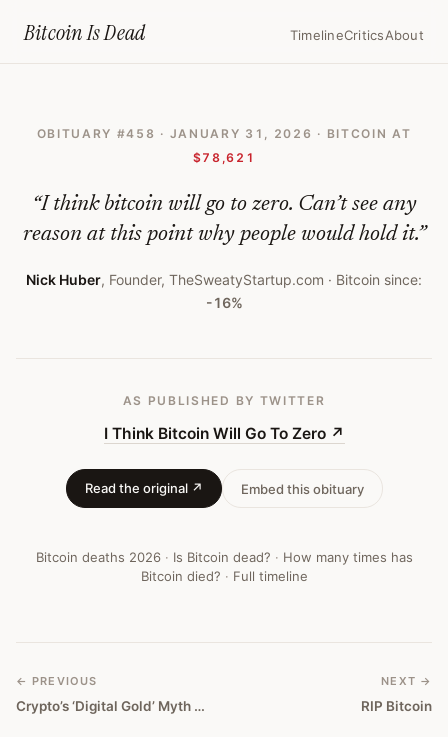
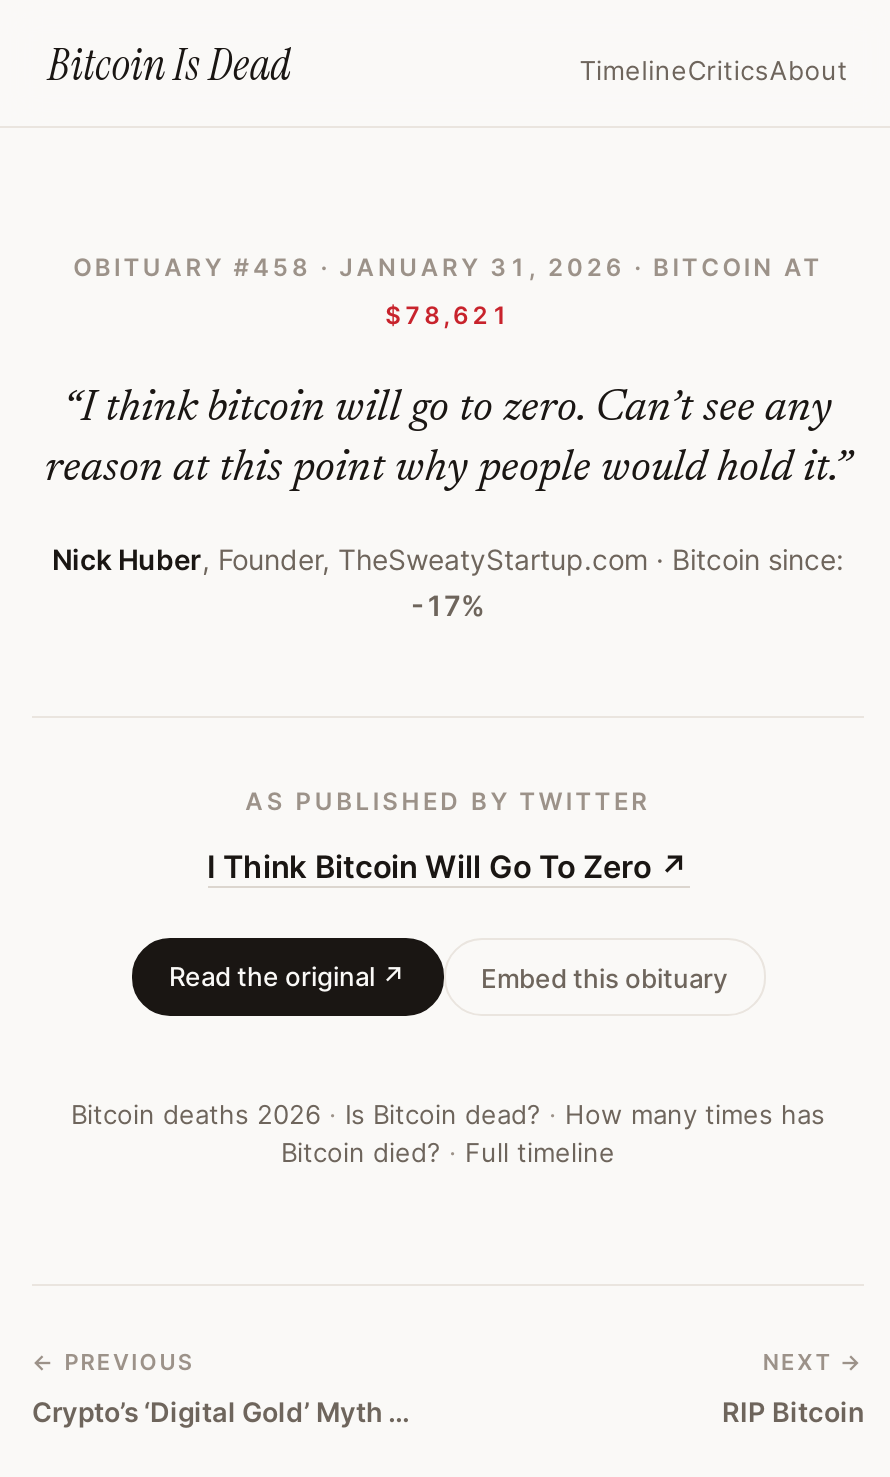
[205,294,242,311] -16% -> [411,588,485,622] -17%

